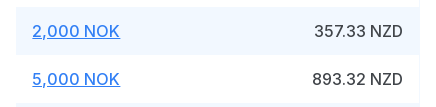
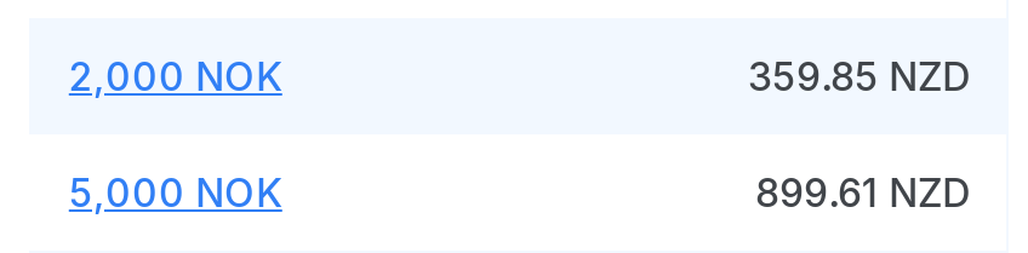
[314,21,403,41] 357.33 NZD -> [748,52,968,100] 359.85 NZD
[312,69,403,89] 893.32 NZD -> [755,168,968,217] 899.61 NZD

